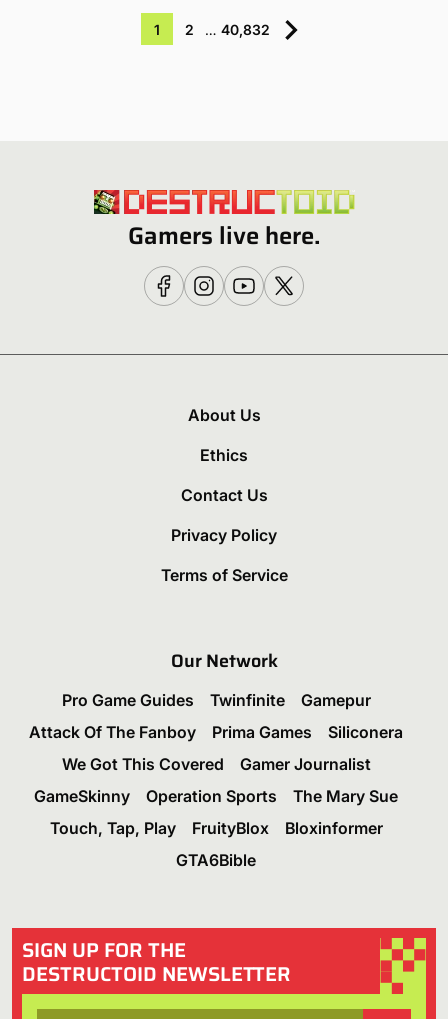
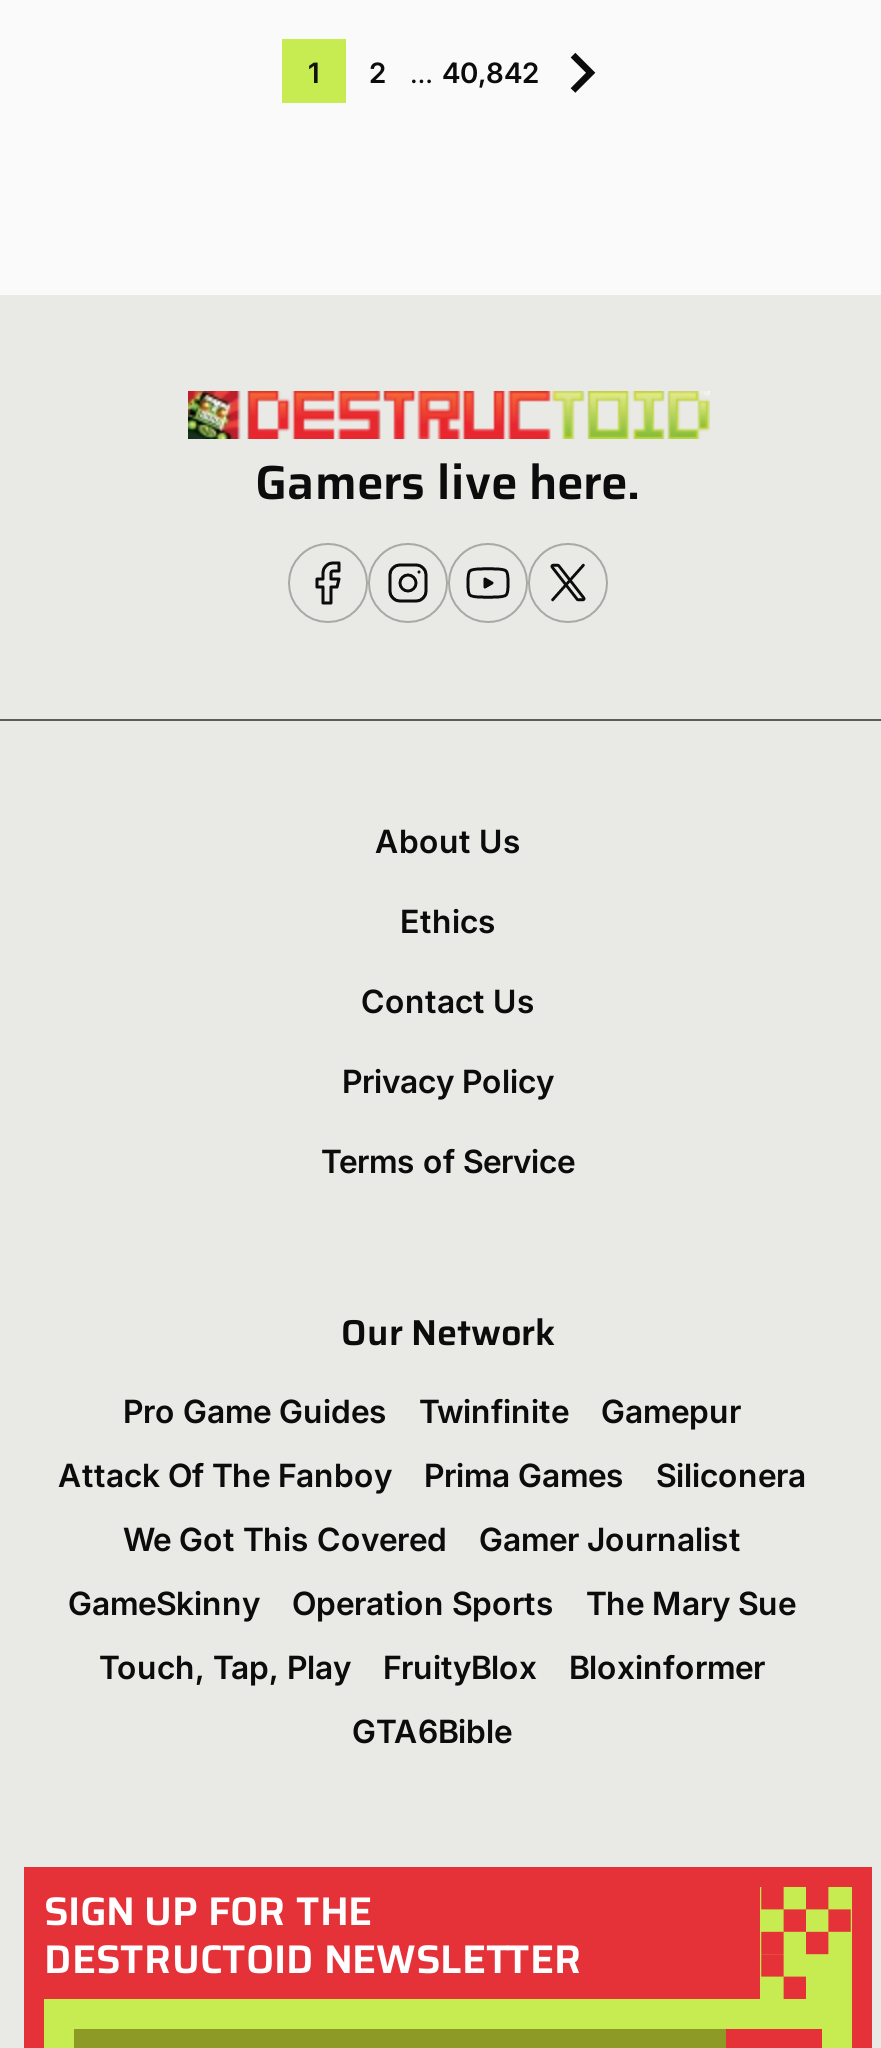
[154,21,270,38] 1 2 … 40,832 -> [308,55,540,89] 1 2 … 40,842

